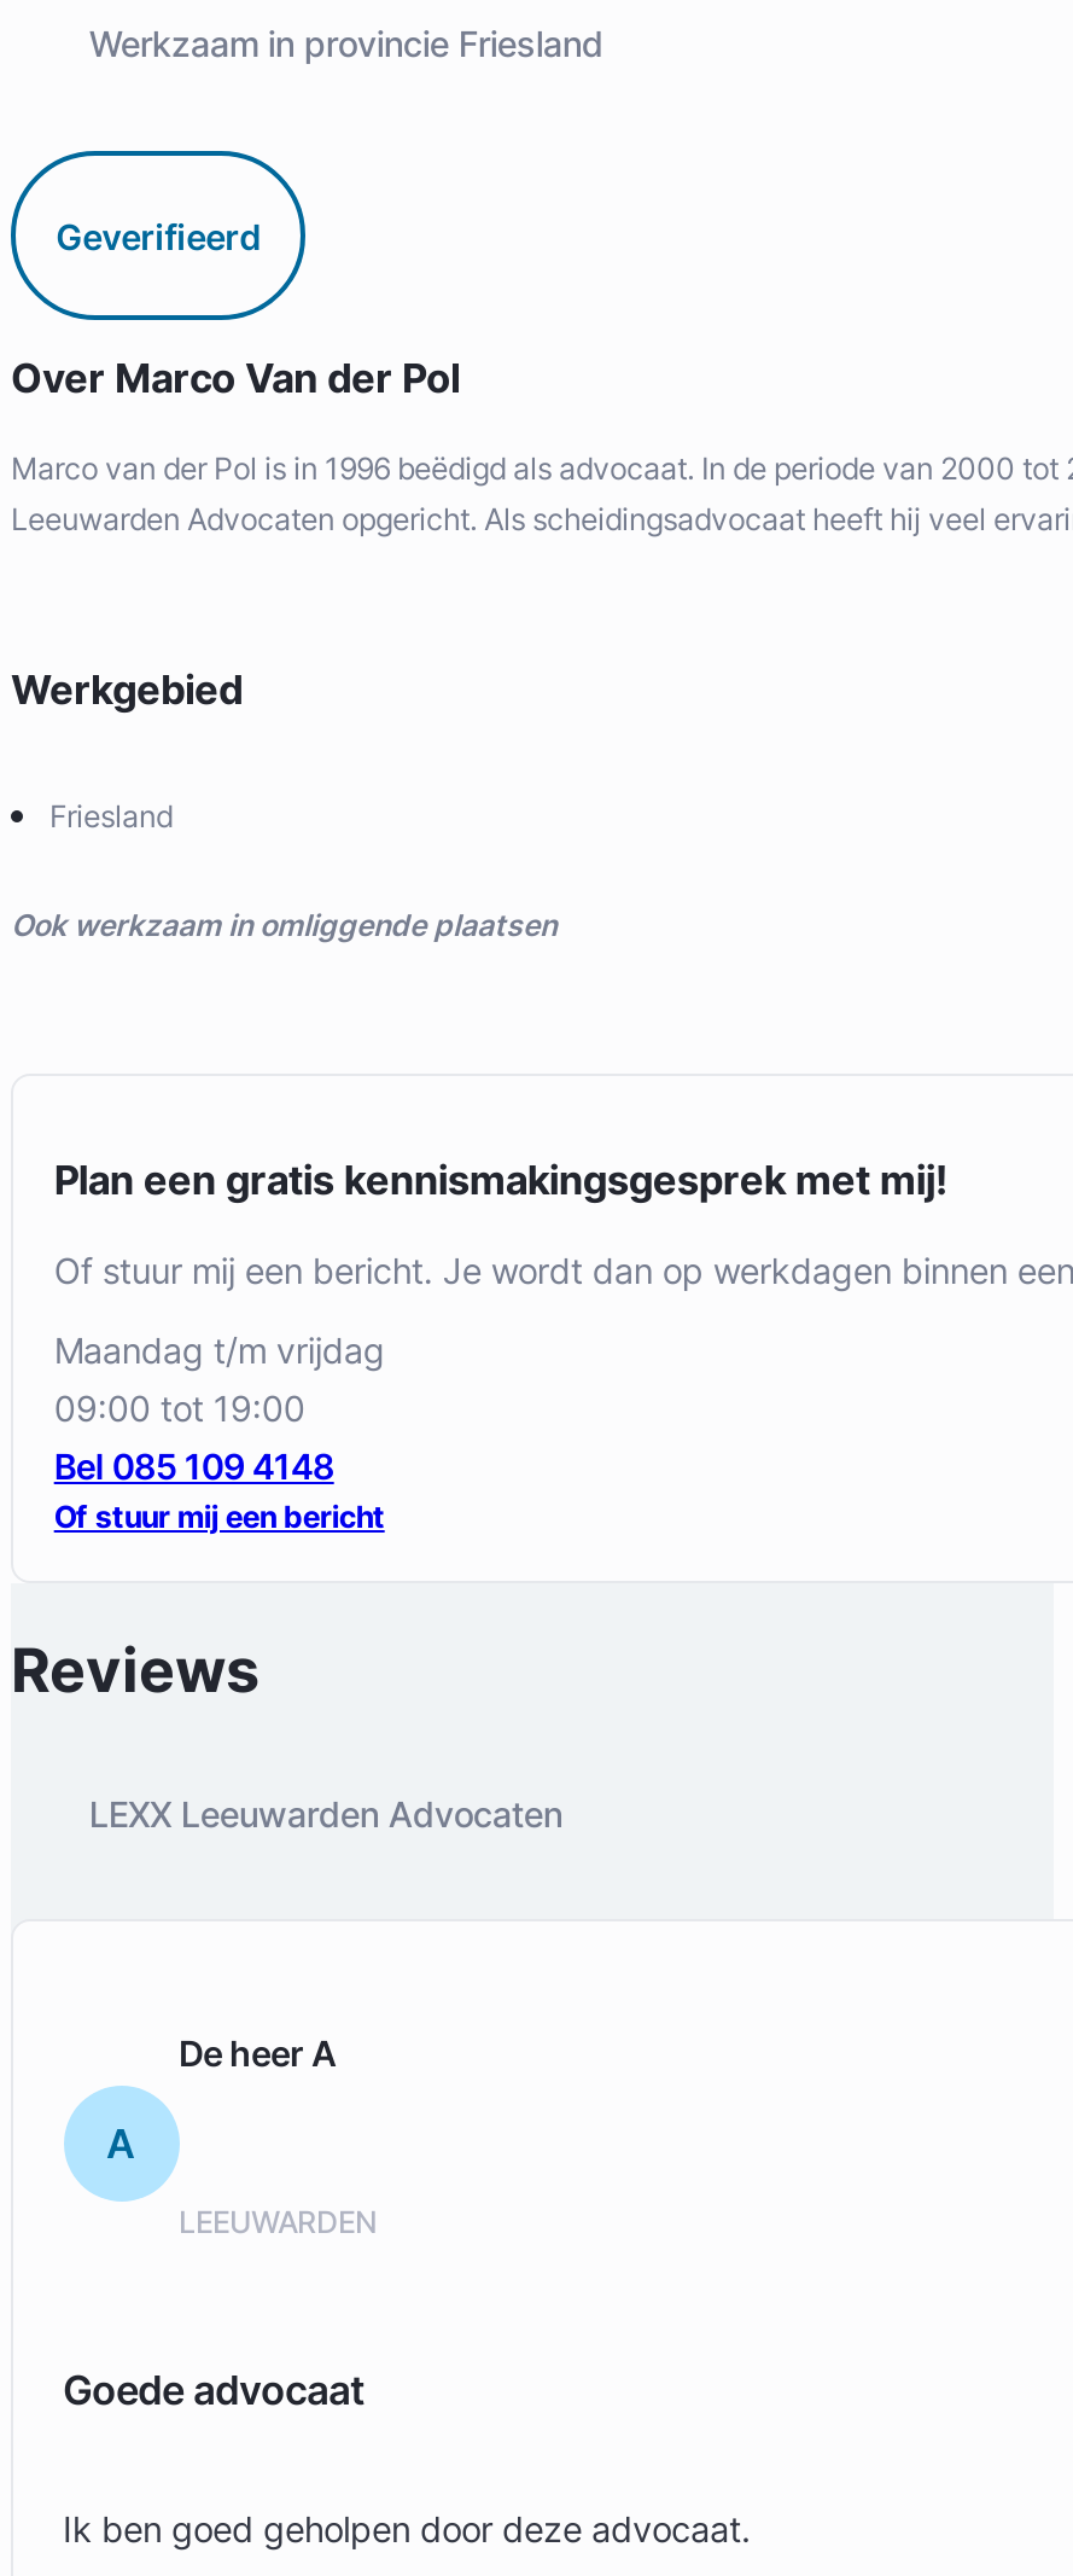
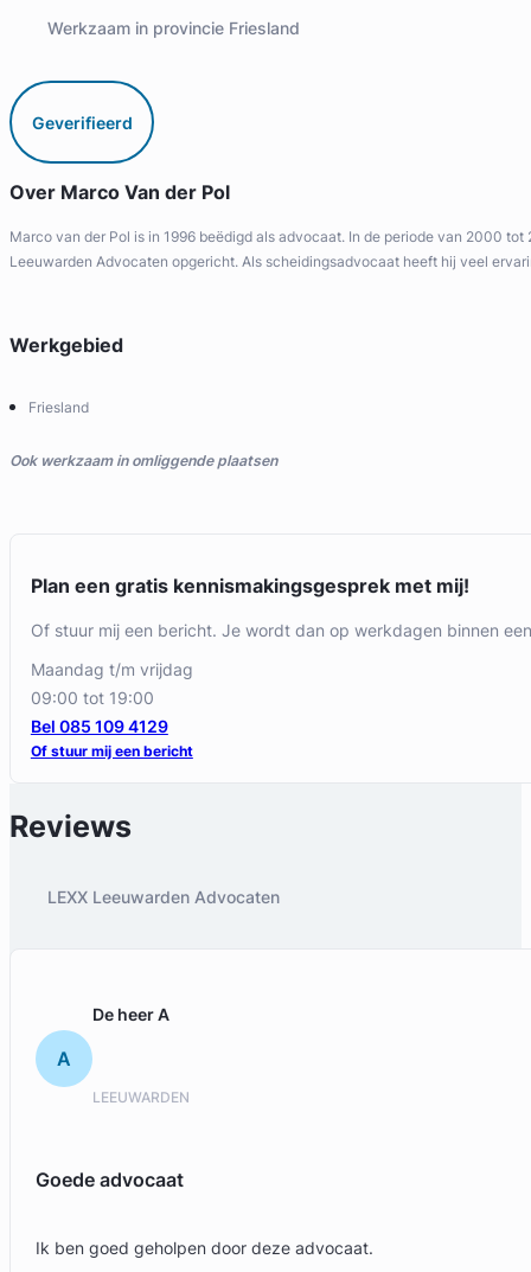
[54,1445,334,1486] Bel 085 109 4148 -> [31,716,168,736] Bel 085 109 4129

